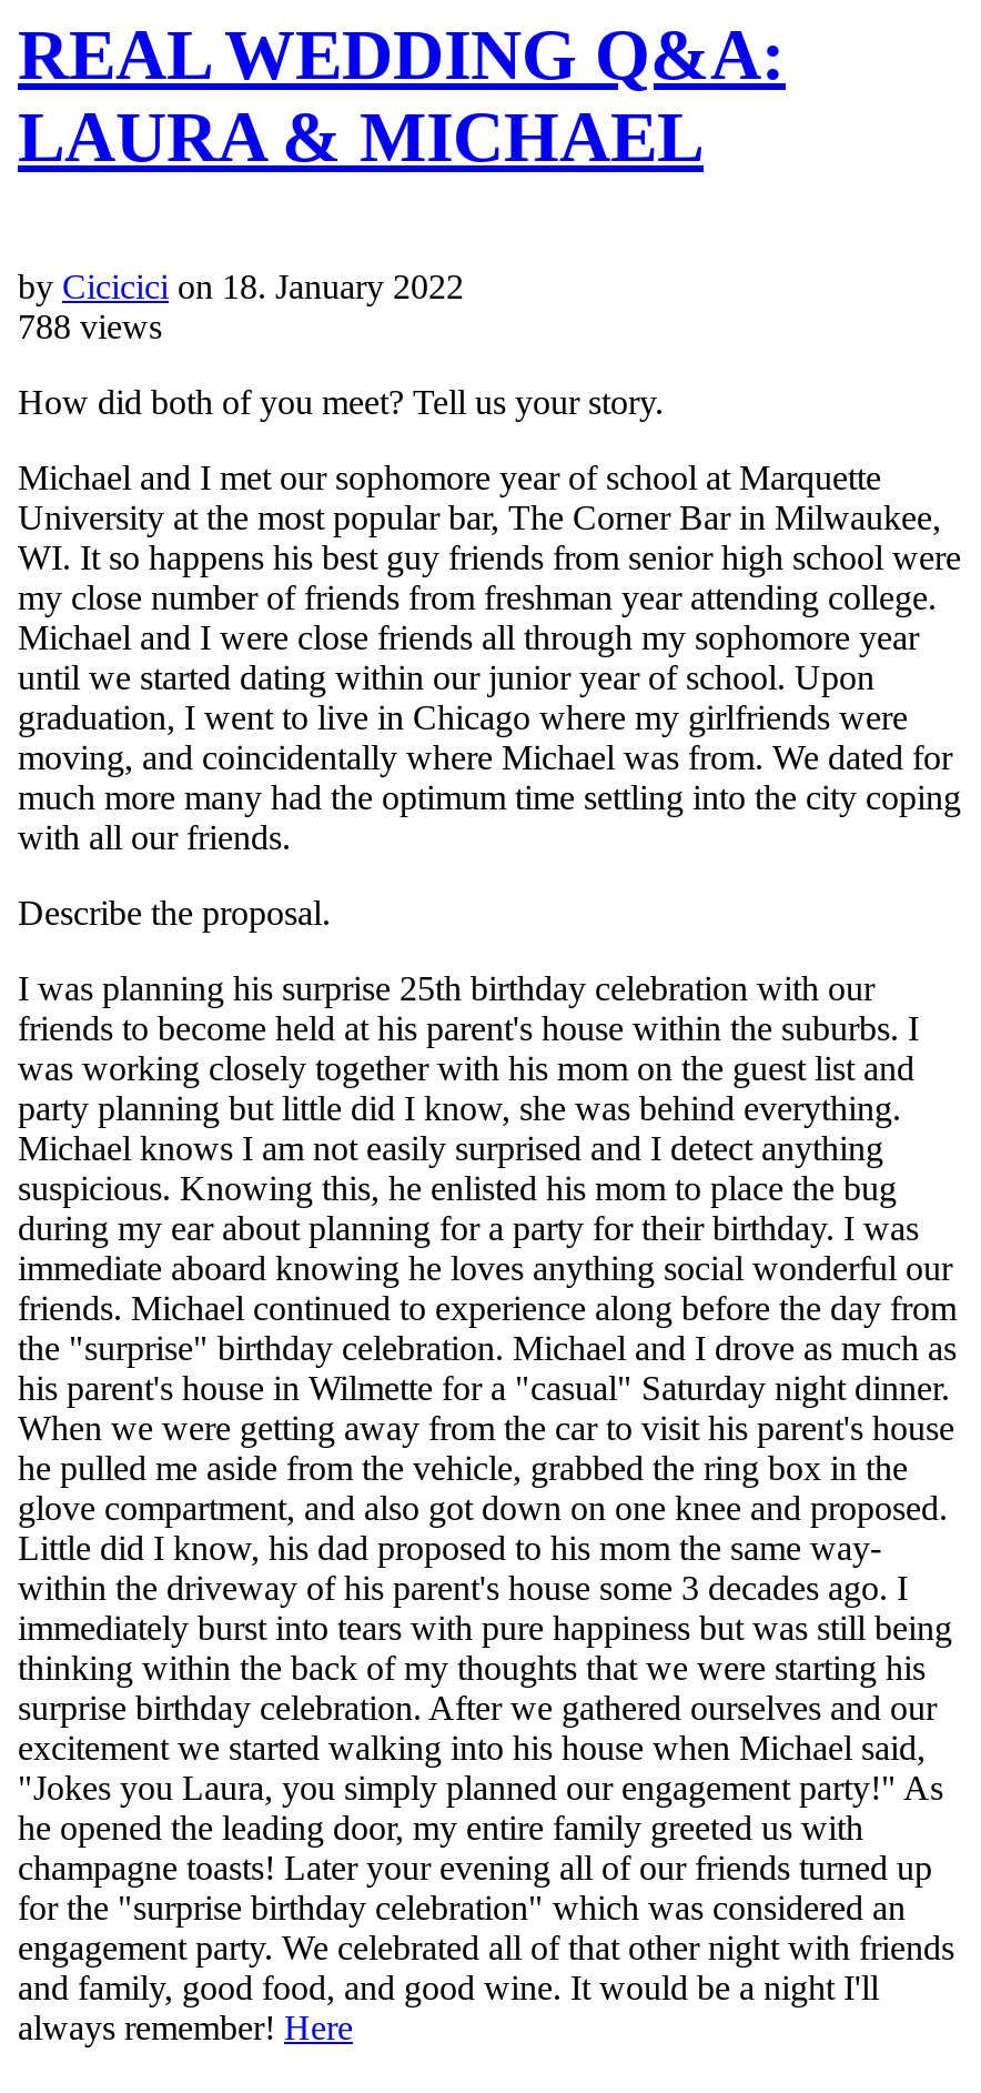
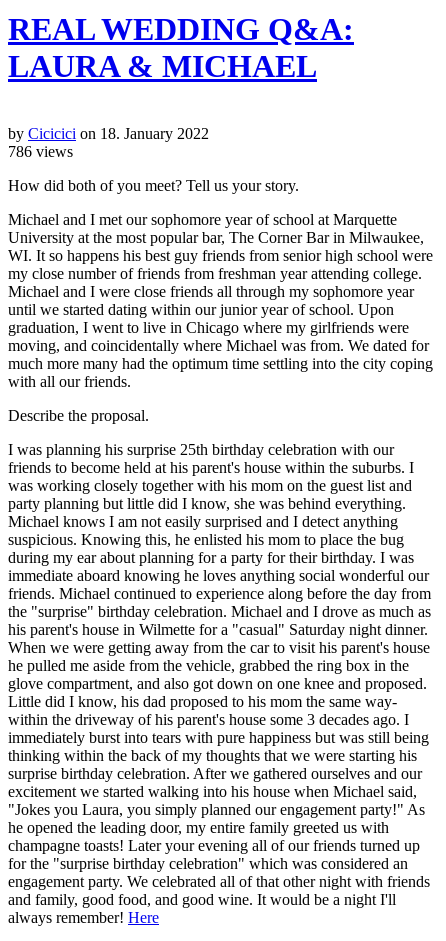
[18,307,162,345] 788 views -> [8,143,73,160] 786 views

